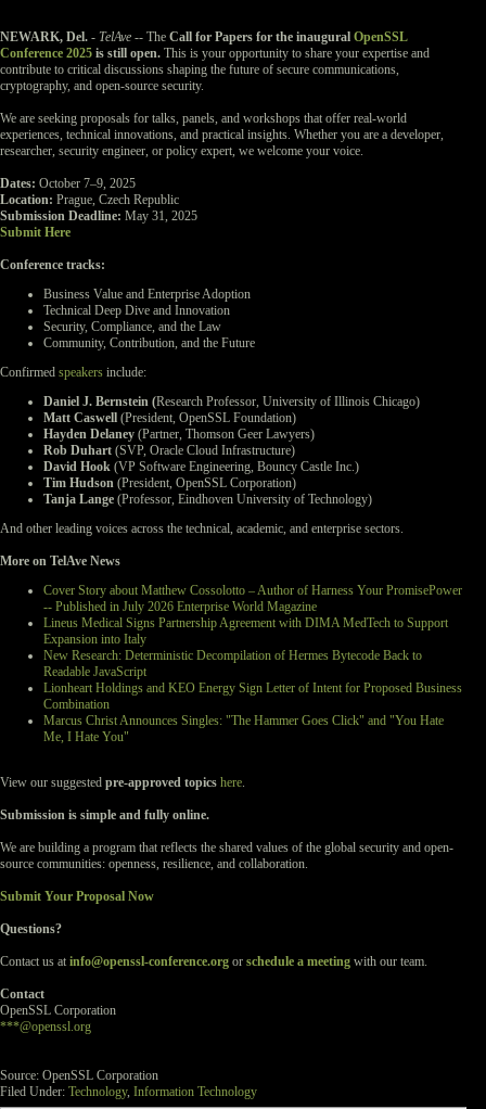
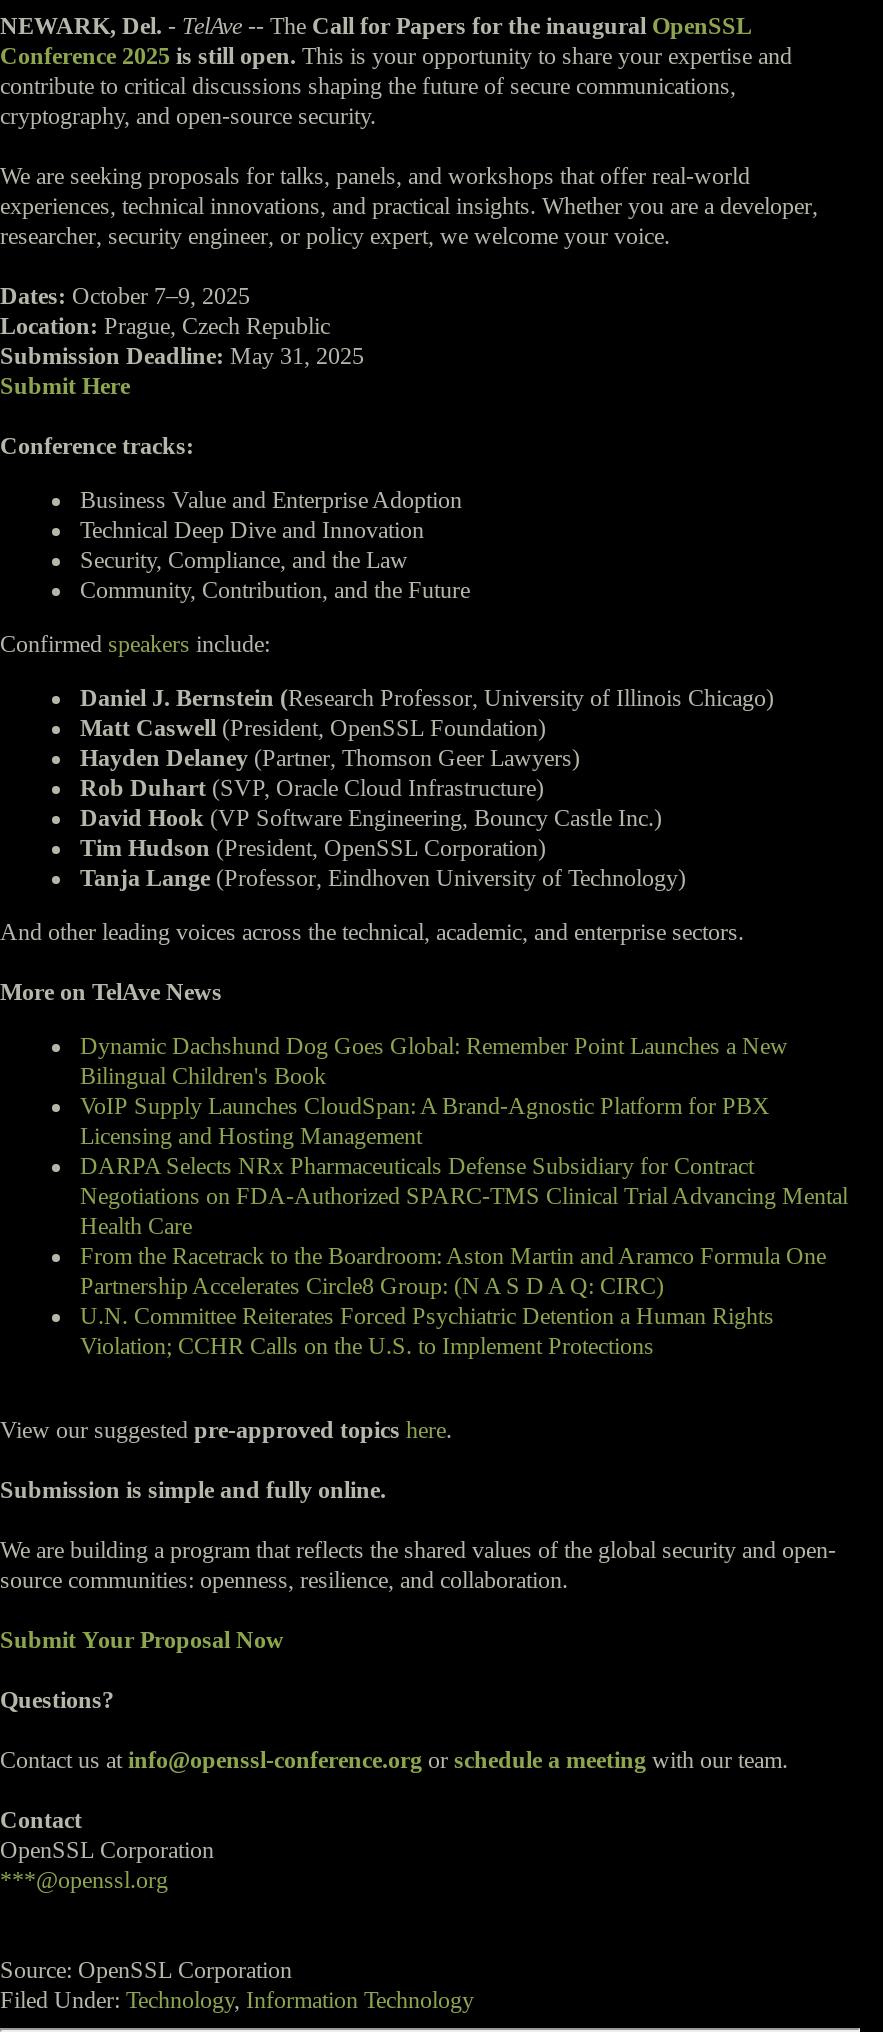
[43,583,462,745] Cover Story about Matthew Cossolotto – Author of Harness Your PromisePower | -- Published in July 2026 Enterprise World Magazine | Lineus Medical Signs Partnership Agreement with DIMA MedTech to Support | Expansion into Italy | New Research: Deterministic Decompilation of Hermes Bytecode Back to | Readable JavaScript | Lionheart Holdings and KEO Energy Sign Letter of Intent for Proposed Business | Combination | Marcus Christ Announces Singles: "The Hammer Goes Click" and "You Hate | Me, I Hate You" -> [80,1032,848,1360] Dynamic Dachshund Dog Goes Global: Remember Point Launches a New | Bilingual Children's Book | VoIP Supply Launches CloudSpan: A Brand-Agnostic Platform for PBX | Licensing and Hosting Management | DARPA Selects NRx Pharmaceuticals Defense Subsidiary for Contract | Negotiations on FDA-Authorized SPARC-TMS Clinical Trial Advancing Mental | Health Care | From the Racetrack to the Boardroom: Aston Martin and Aramco Formula One | Partnership Accelerates Circle8 Group: (N A S D A Q: CIRC) | U.N. Committee Reiterates Forced Psychiatric Detention a Human Rights | Violation; CCHR Calls on the U.S. to Implement Protections

